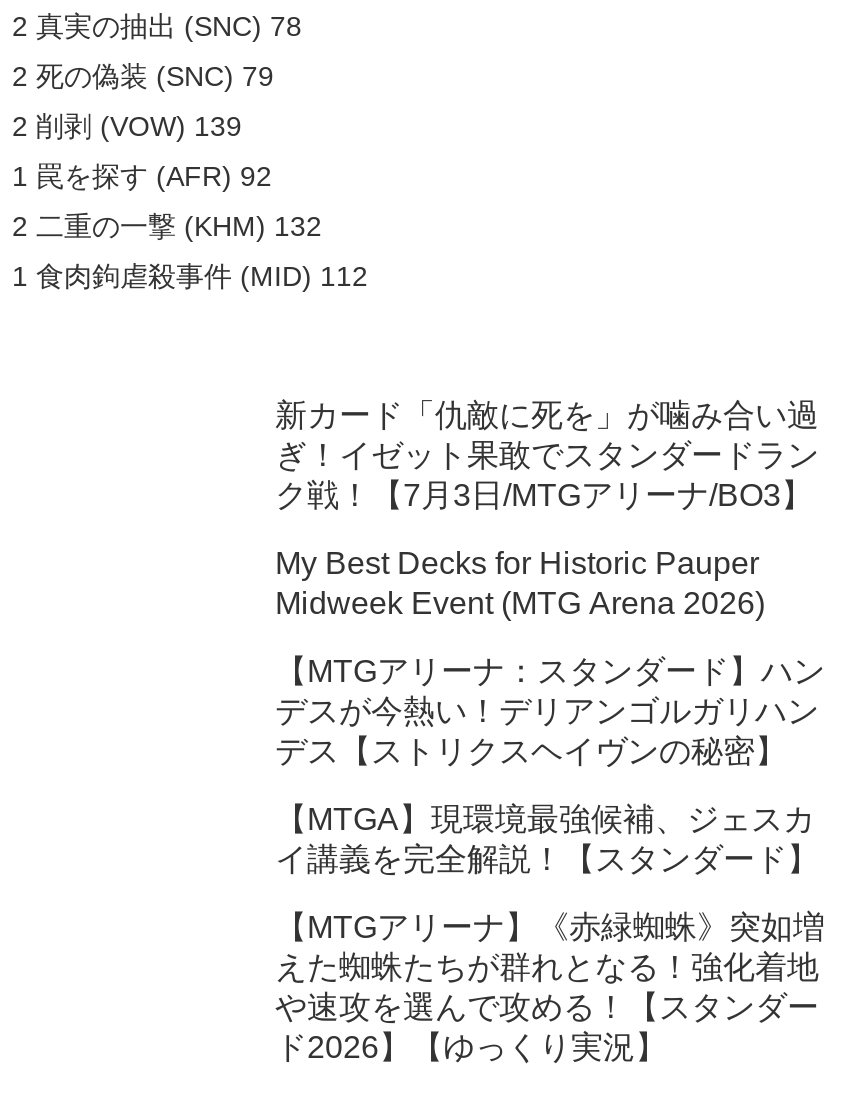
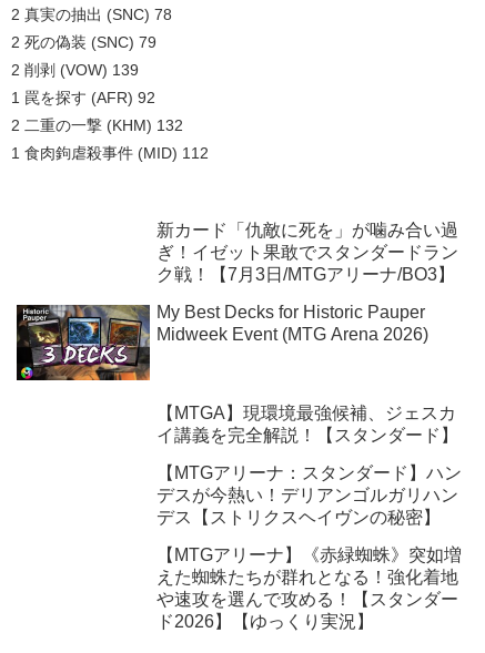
none -> [16,304,151,381] [image]
moved [275,654,825,768] -> [157,463,462,527]: 【MTGアリーナ：スタンダード】ハン | デスが今熱い！デリアンゴルガリハン | デス【ストリクスヘイヴンの秘密】
moved [275,802,819,876] -> [157,404,459,445]: 【MTGA】現環境最強候補、ジェスカ | イ講義を完全解説！【スタンダード】

